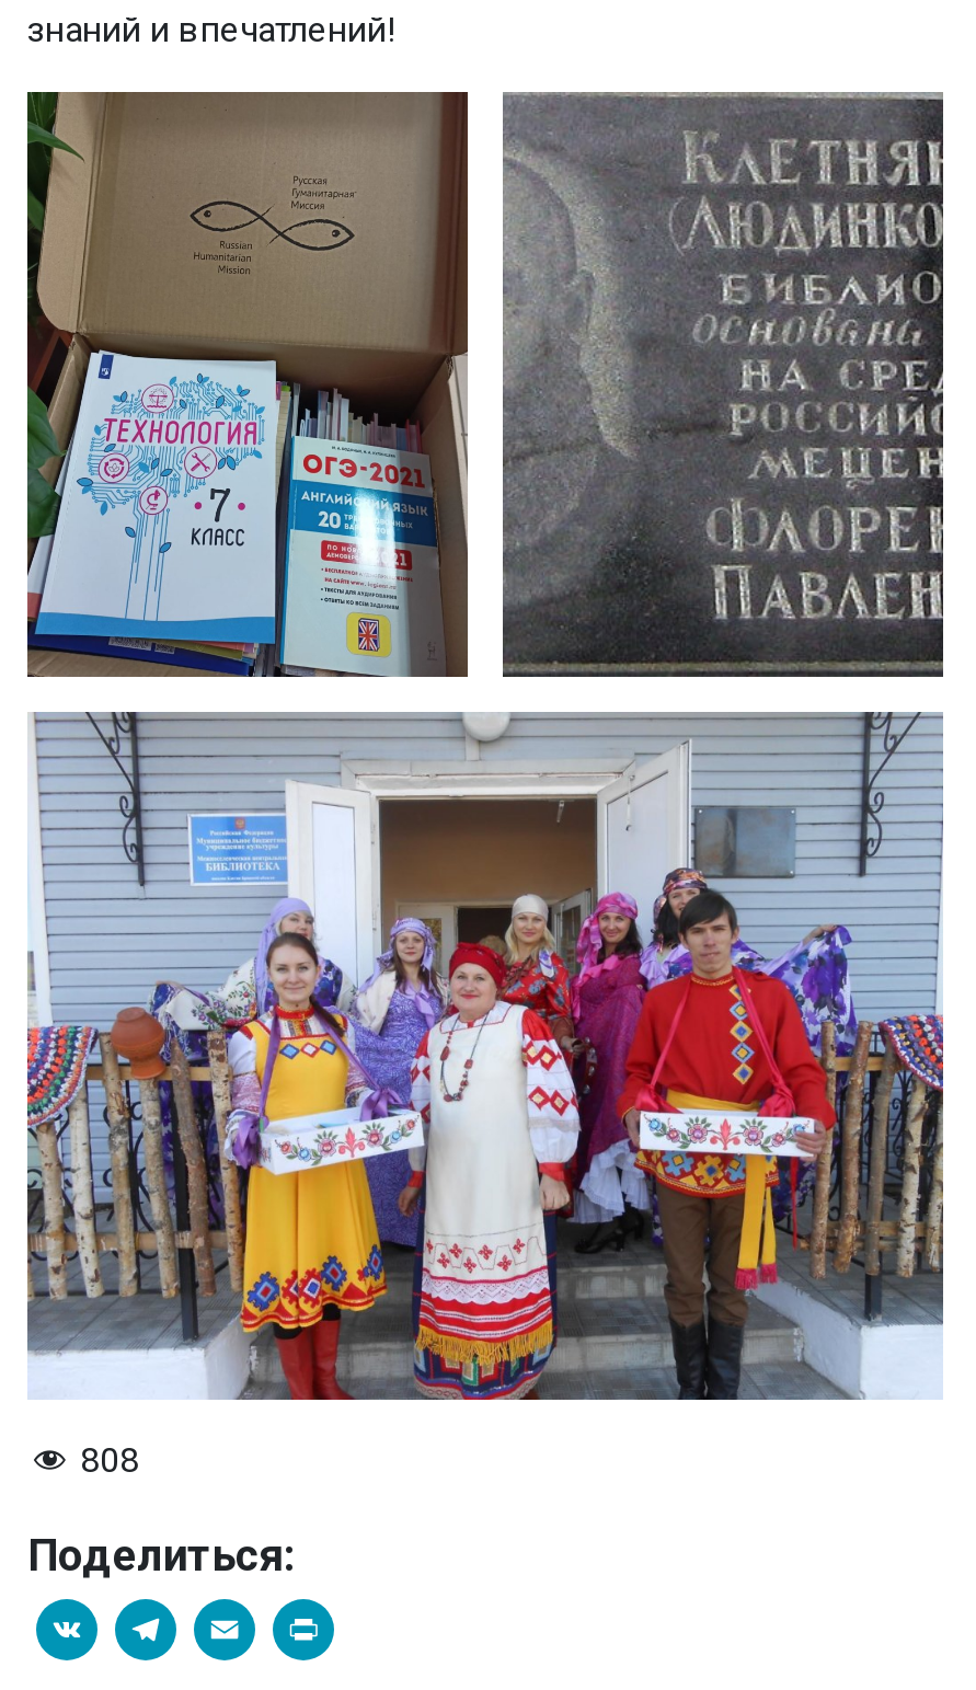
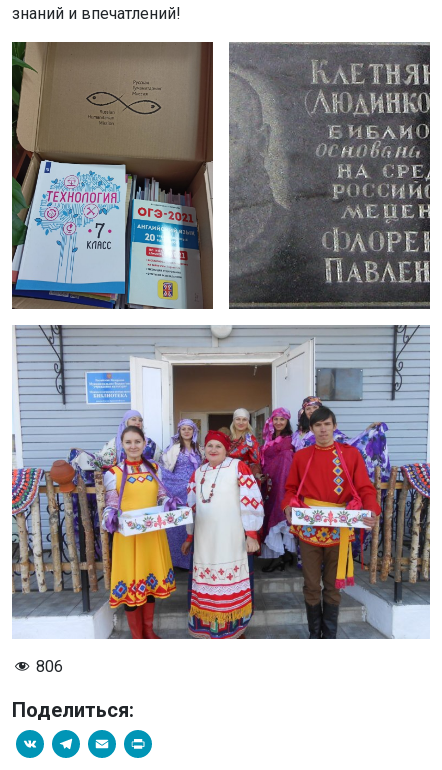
[80,1439,139,1481] 808 -> [36,657,63,676] 806

